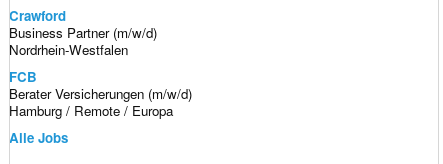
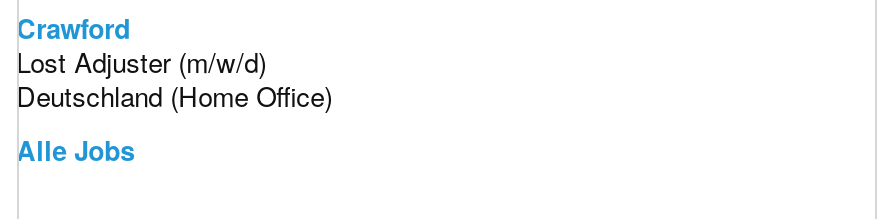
[9,23,192,120] Business Partner (m/w/d) | Nordrhein-Westfalen | FCB | Berater Versicherungen (m/w/d) | Hamburg / Remote / Europa -> [16,44,332,116] Lost Adjuster (m/w/d) | Deutschland (Home Office)

